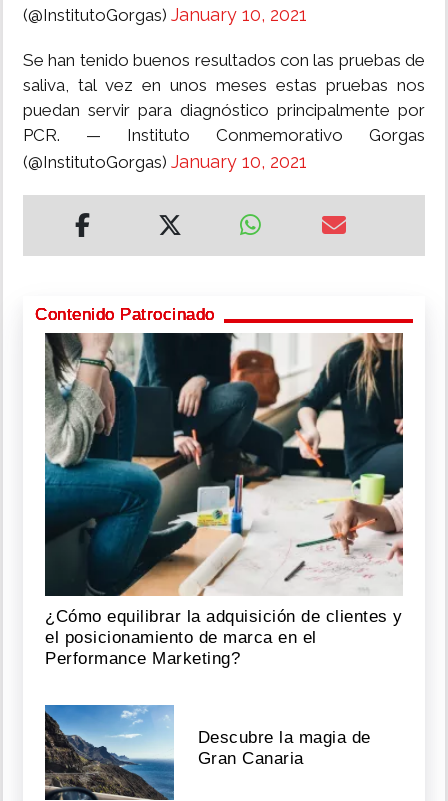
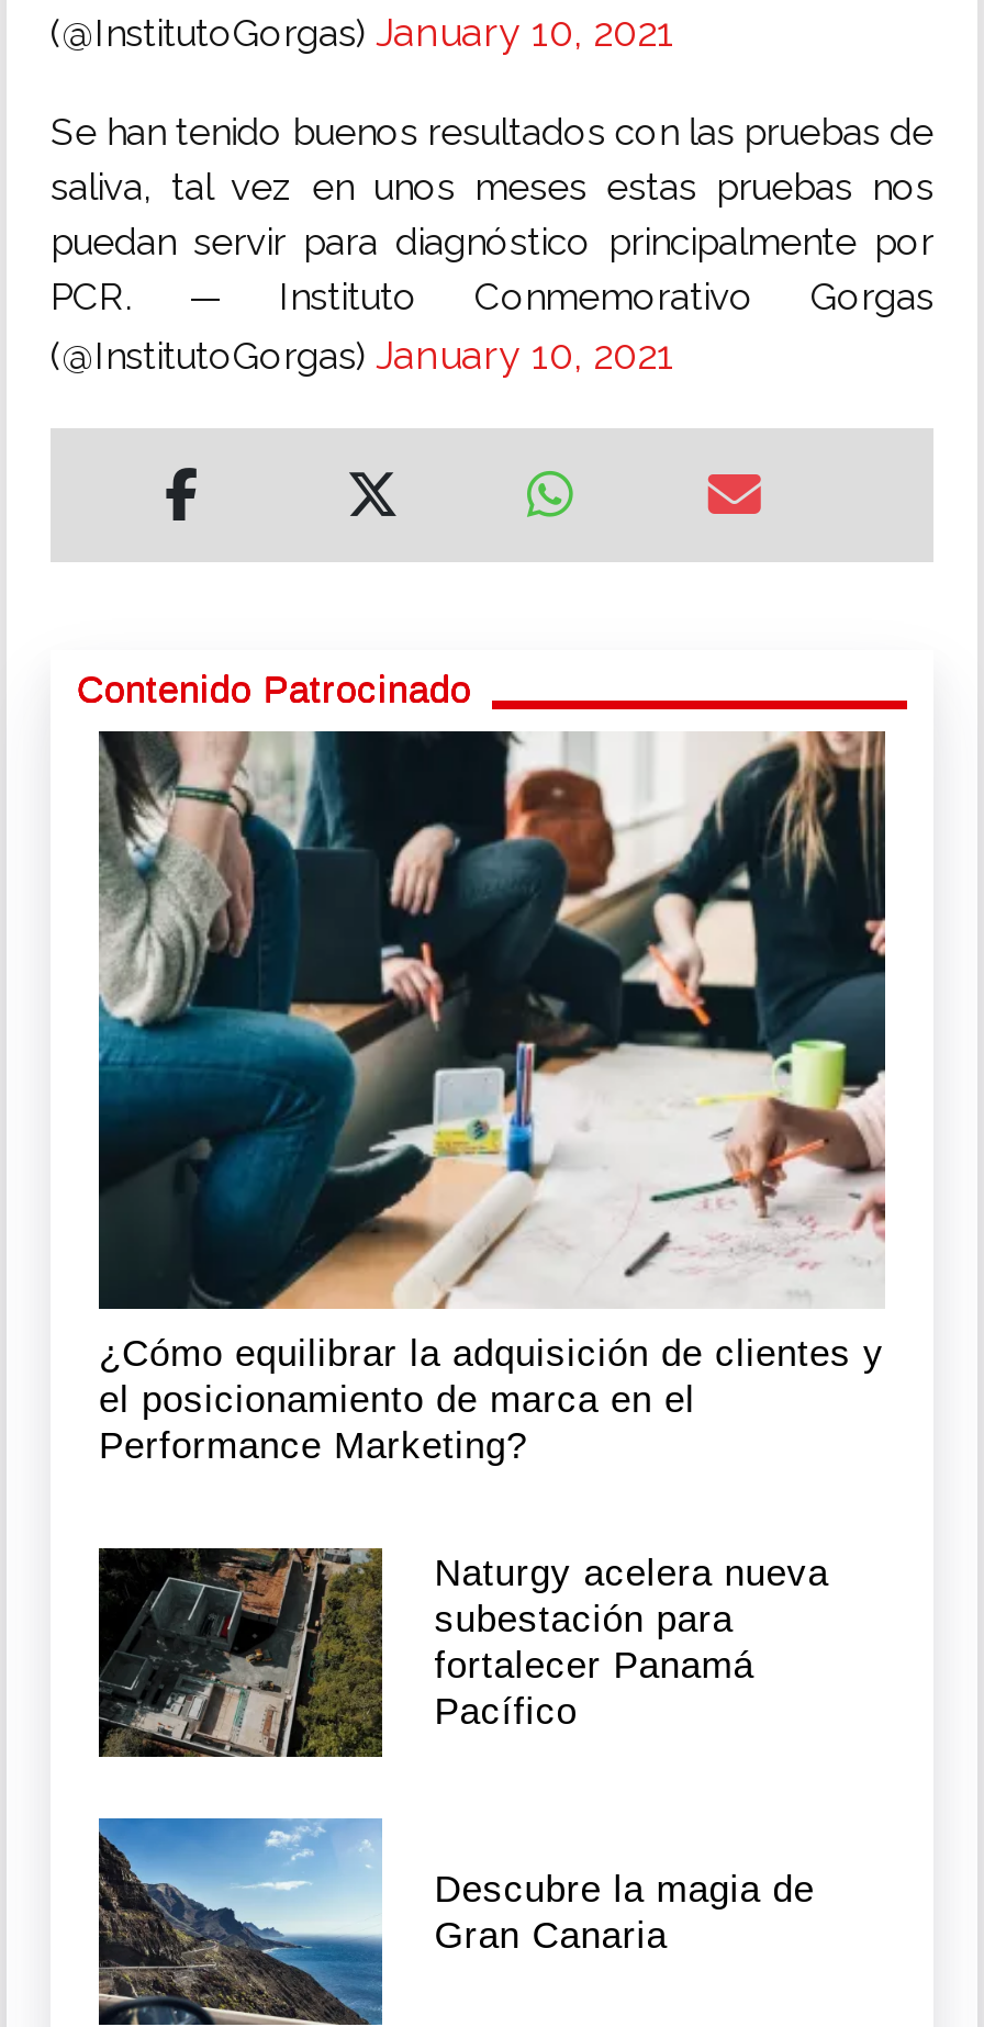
none -> [99,1546,829,1761] [image] | Naturgy acelera nueva | subestación para | fortalecer Panamá | Pacífico

